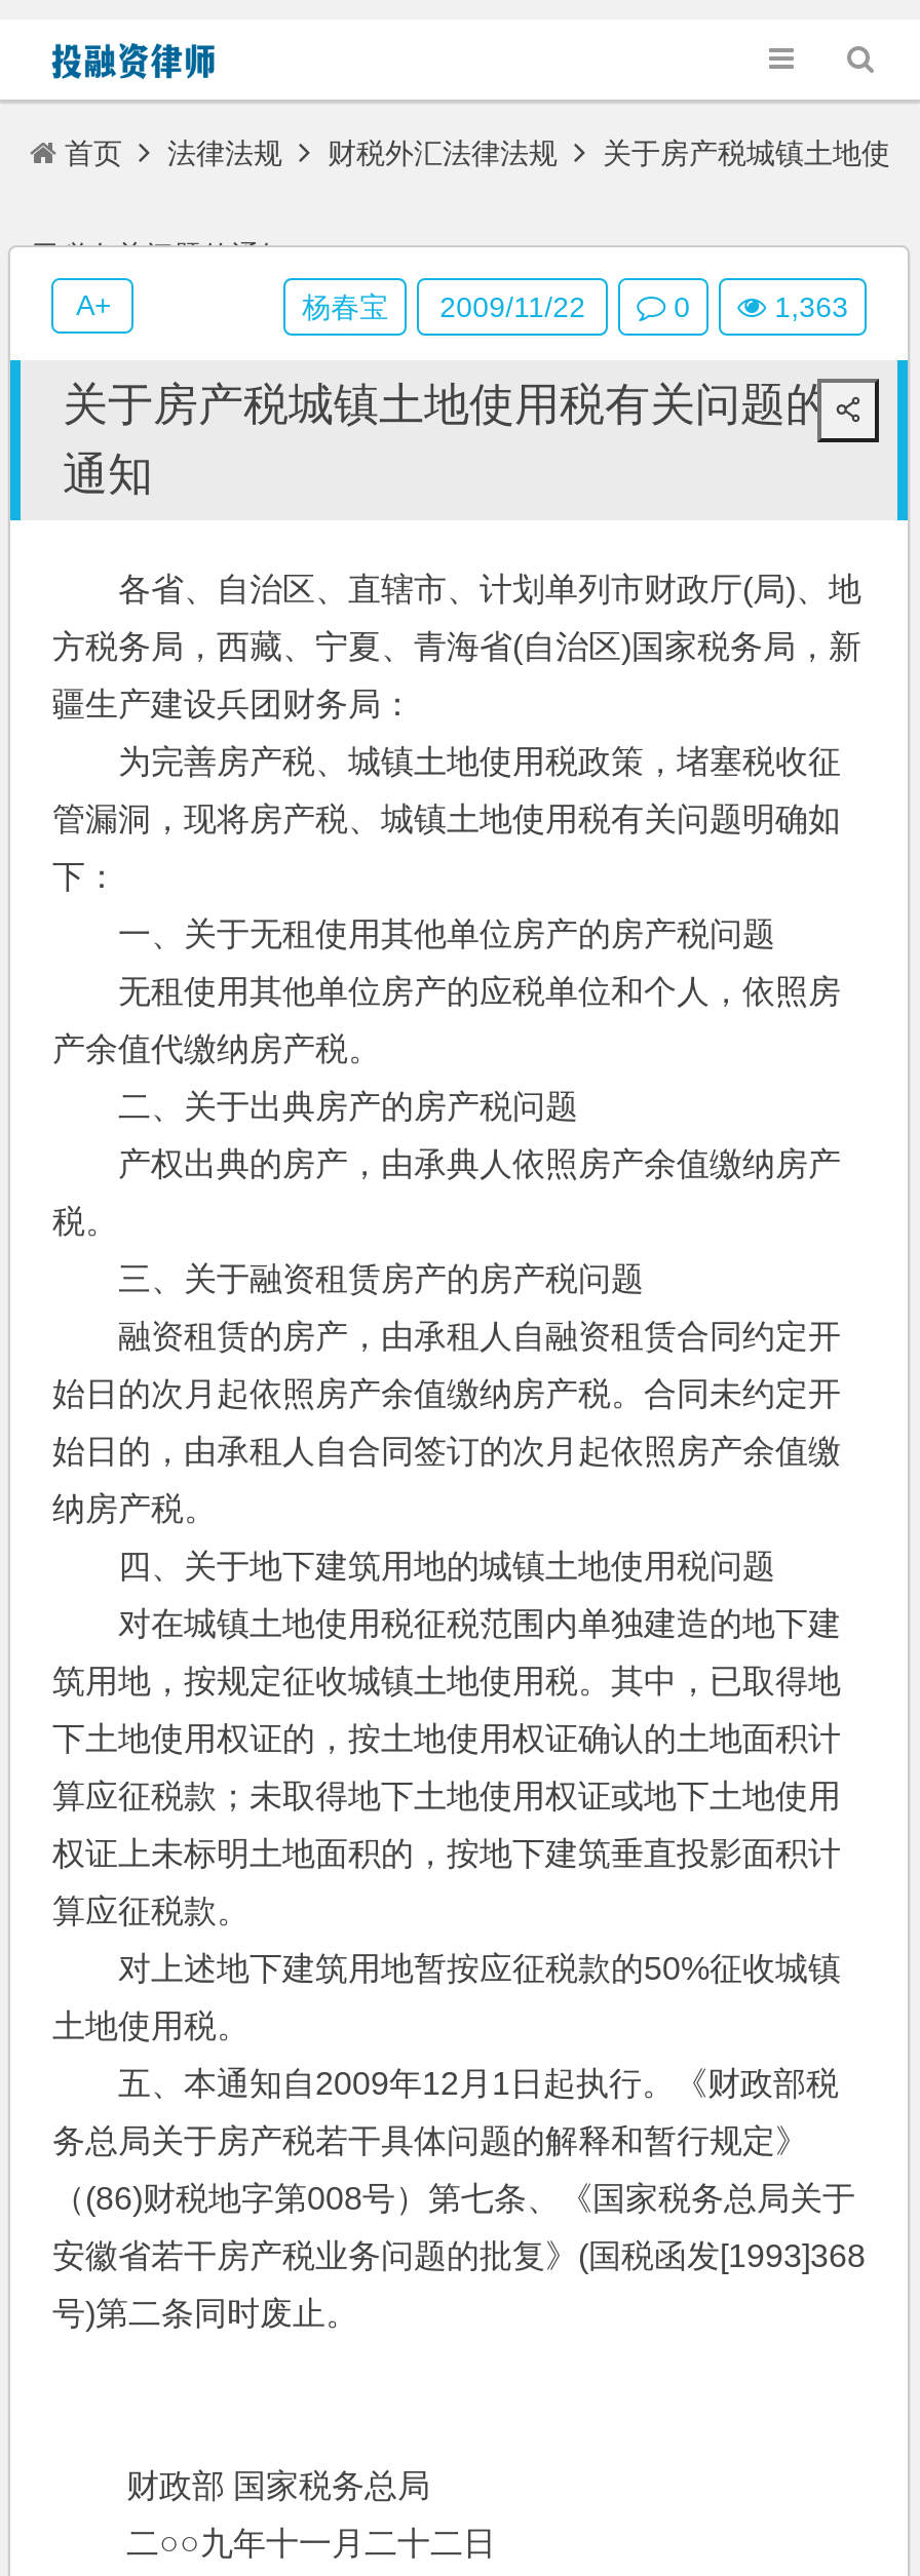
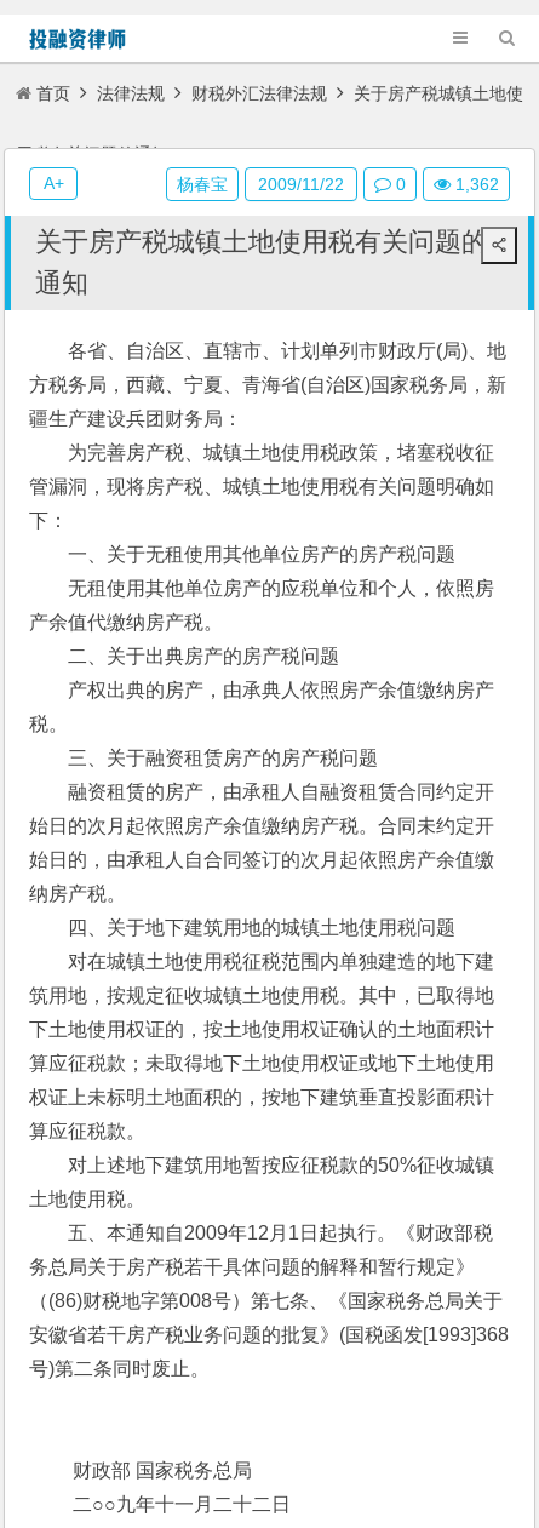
[766,290,848,323] 1,363 -> [451,174,499,194] 1,362

